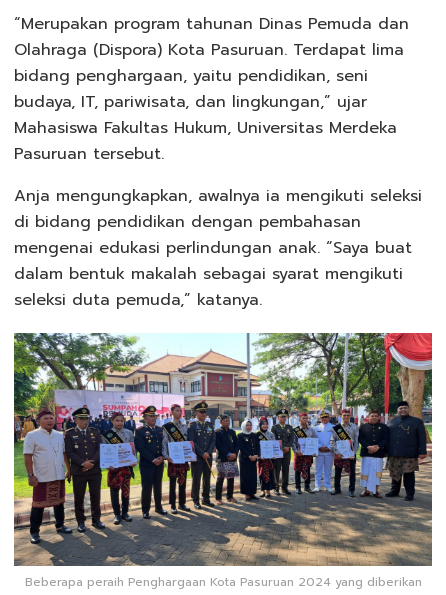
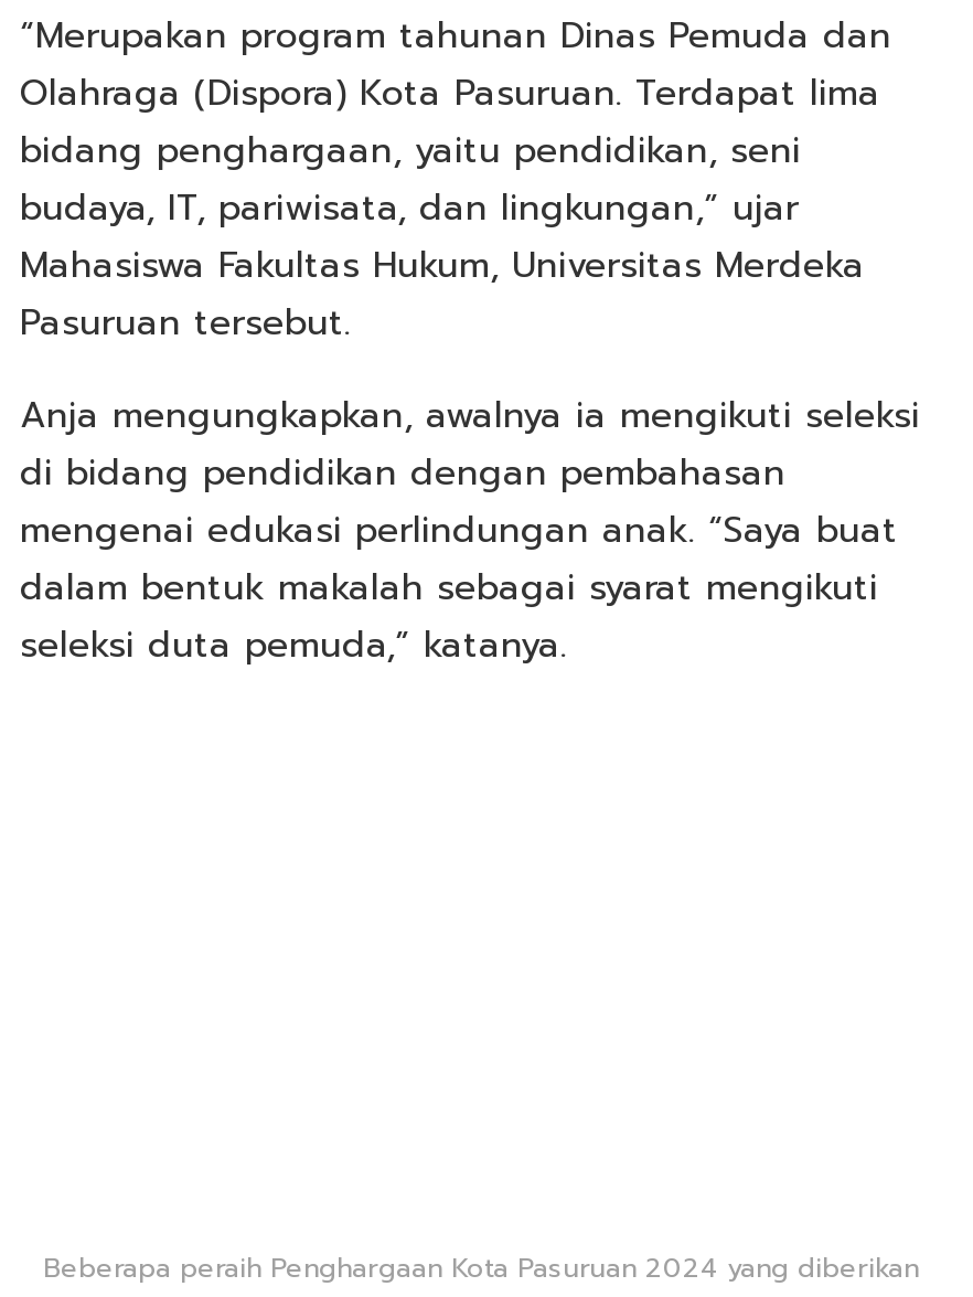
[13,332,433,567] [image] -> none

